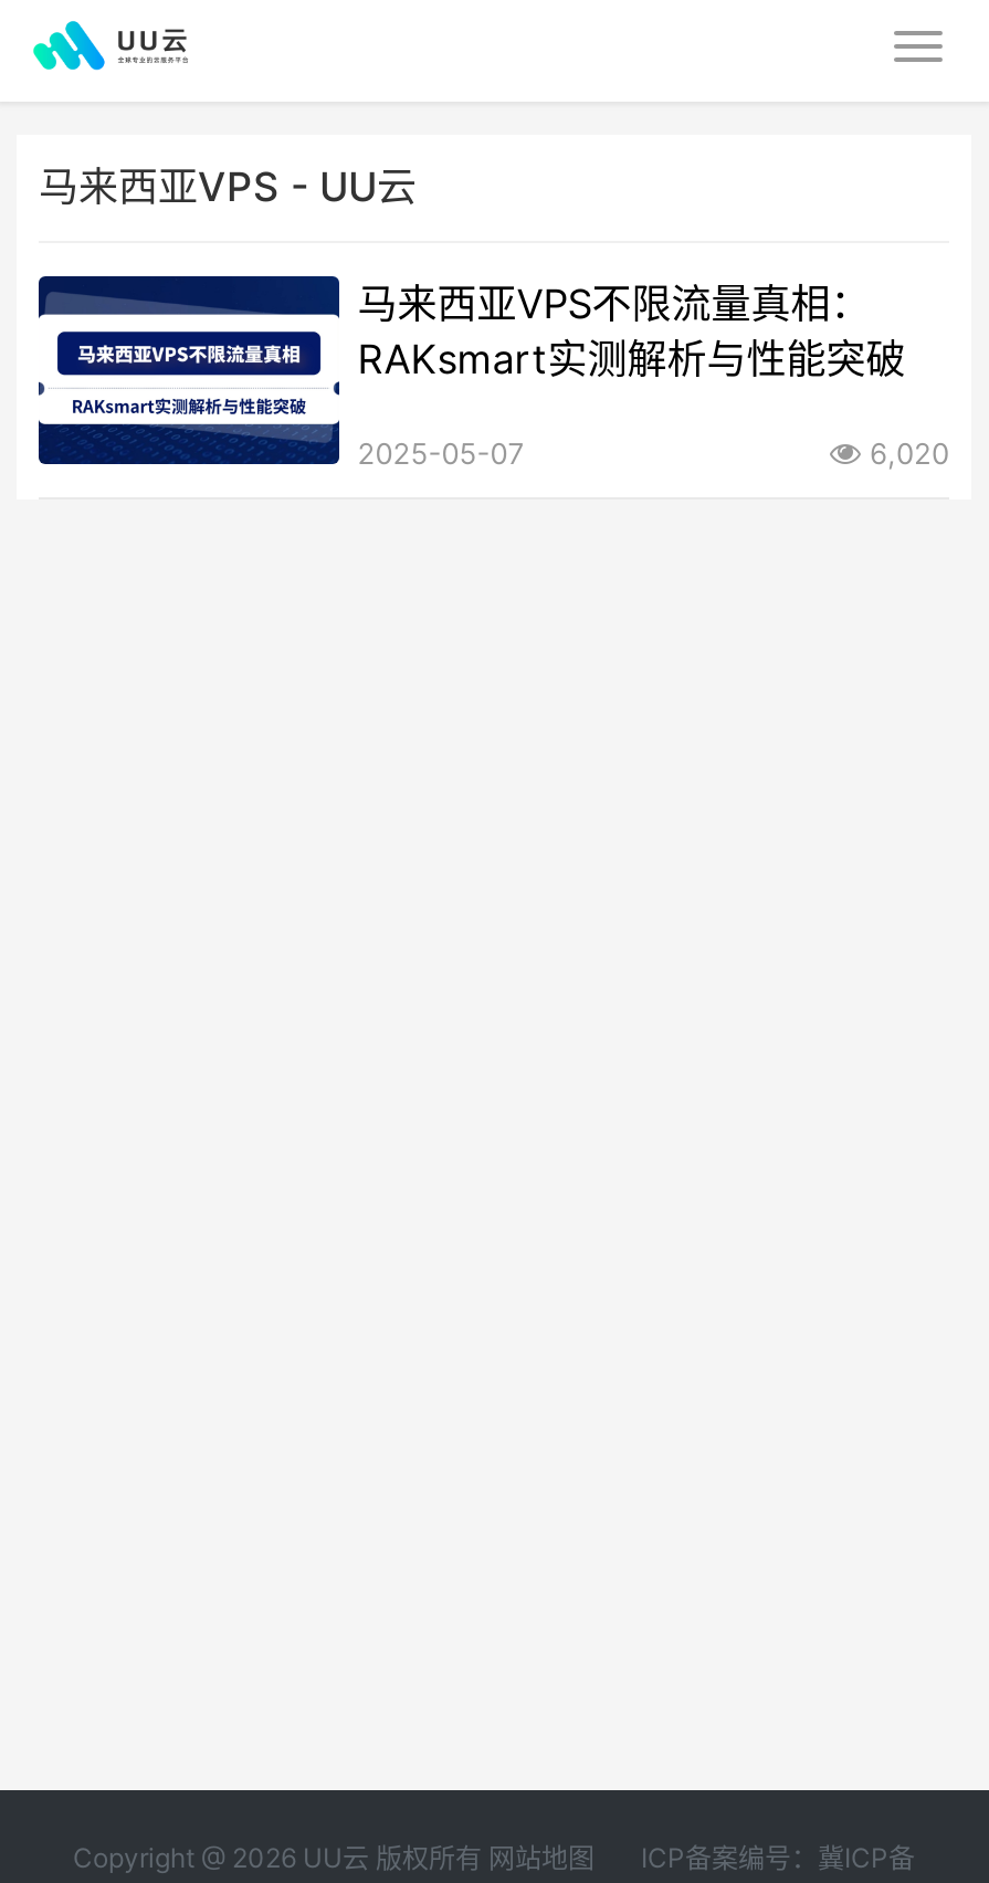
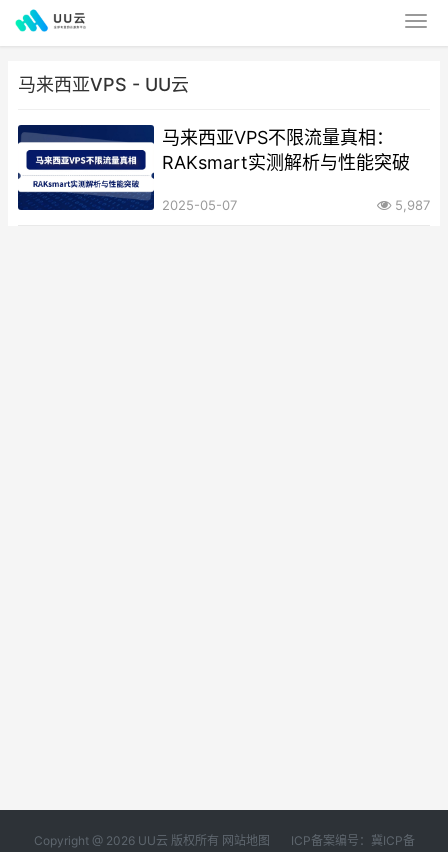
[861,435,949,471] 6,020 -> [391,197,430,213] 5,987

